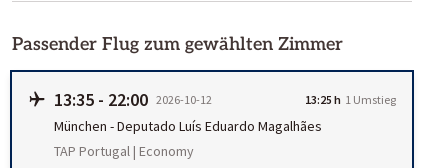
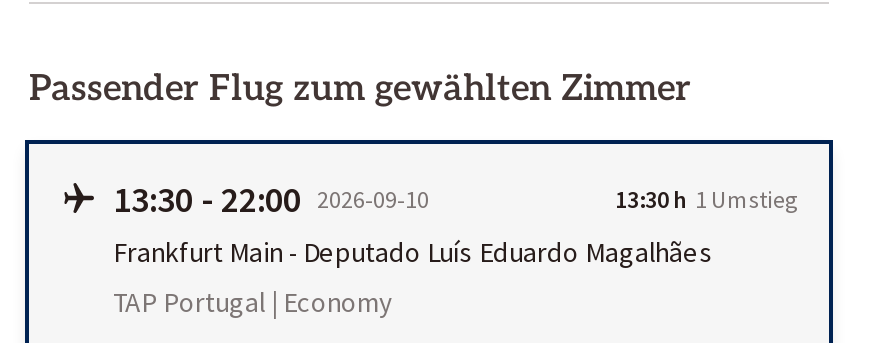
[54,88,396,111] 13:35 - 22:00 2026-10-12 | 13:25 h 1 Umstieg -> [113,176,797,222] 13:30 - 22:00 2026-09-10 | 13:30 h 1 Umstieg
[54,117,322,135] München - Deputado Luís Eduardo Magalhães -> [113,234,713,270] Frankfurt Main - Deputado Luís Eduardo Magalhães

